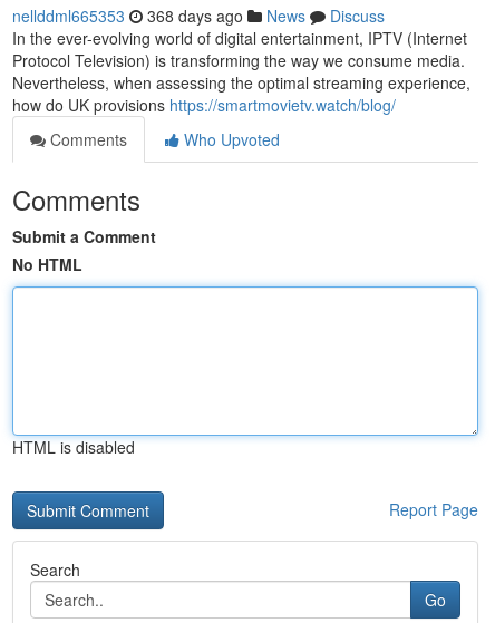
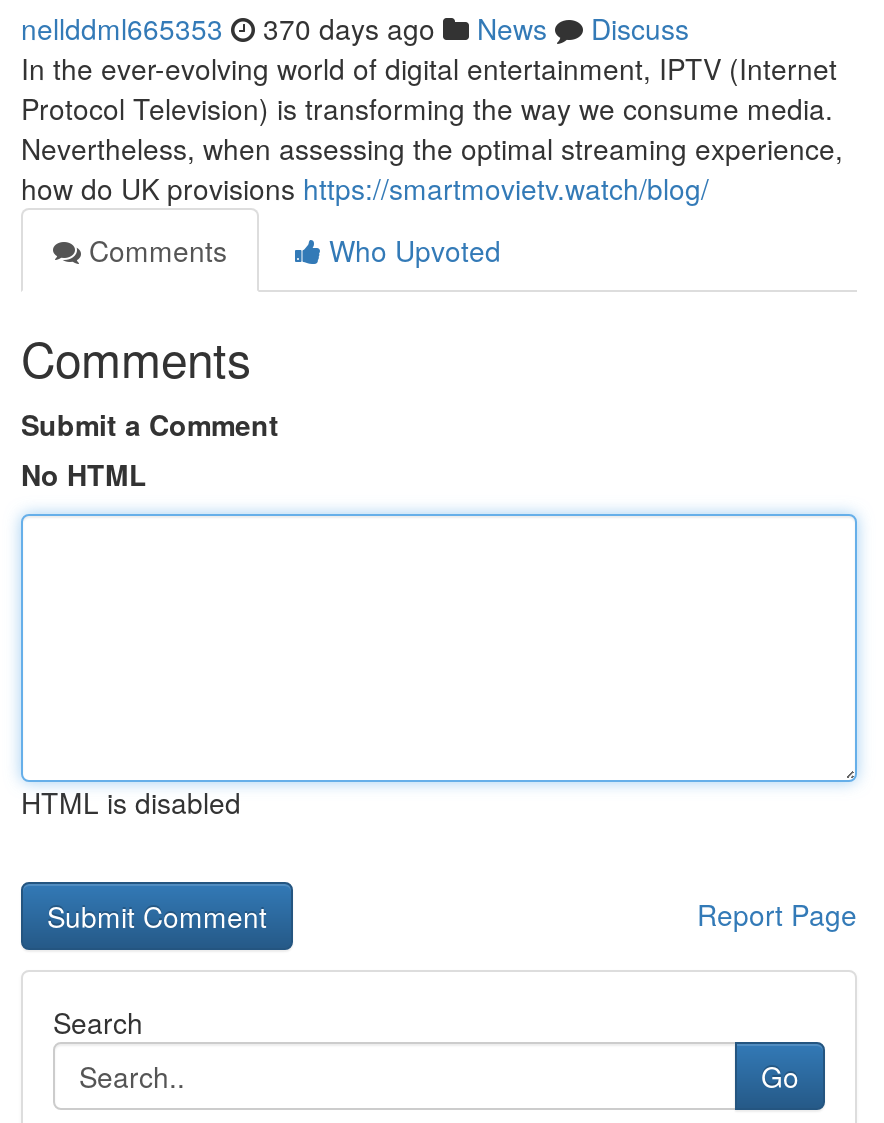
[12,4,385,27] nellddml665353 368 days ago News Discuss -> [21,8,689,48] nellddml665353 370 days ago News Discuss

